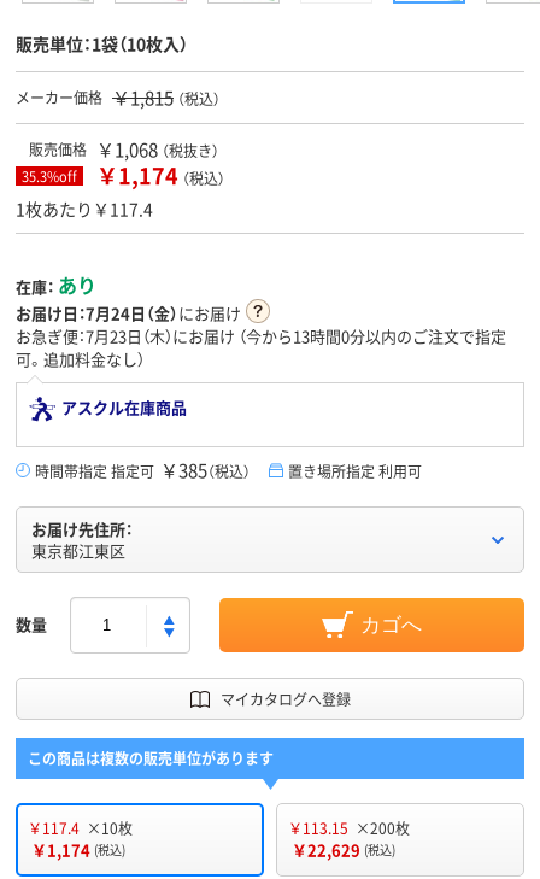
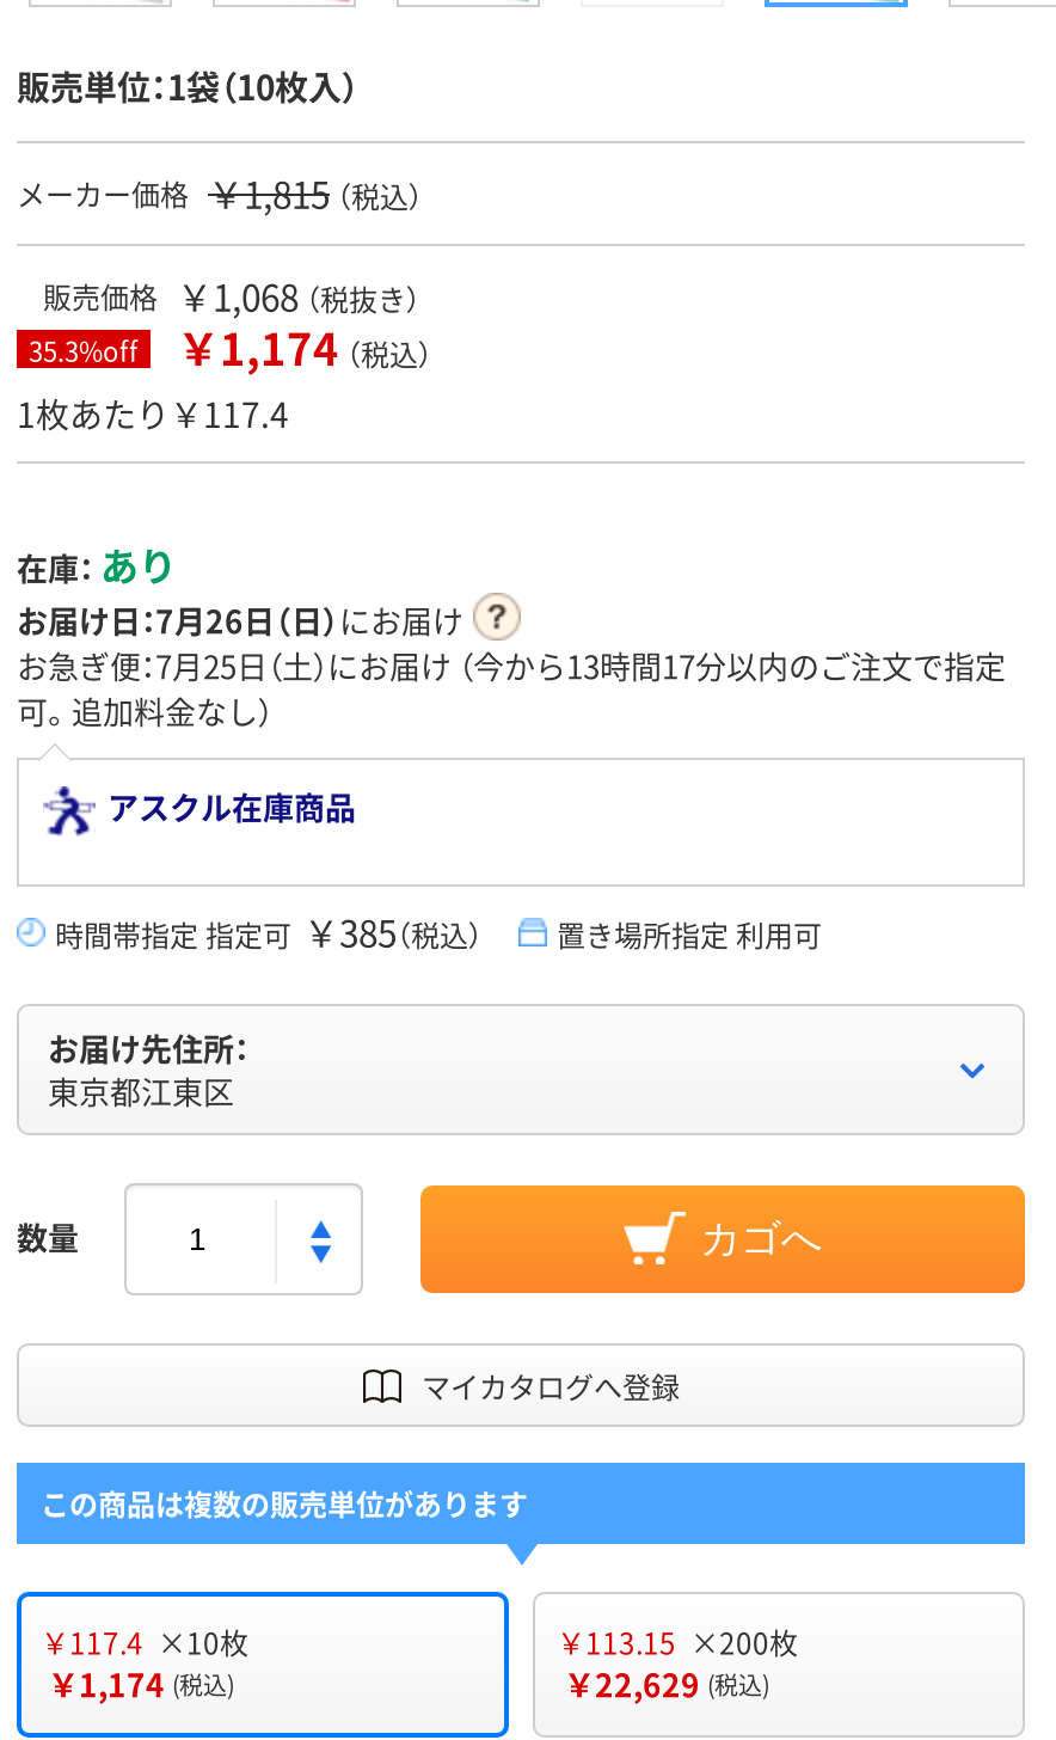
[16,302,241,325] お届け日：7月24日（金）にお届け -> [17,598,463,643] お届け日：7月26日（日）にお届け
[16,325,506,348] お急ぎ便：7月23日（木）にお届け（今から13時間0分以内のご注文で指定 -> [17,643,1006,689] お急ぎ便：7月25日（土）にお届け（今から13時間17分以内のご注文で指定

